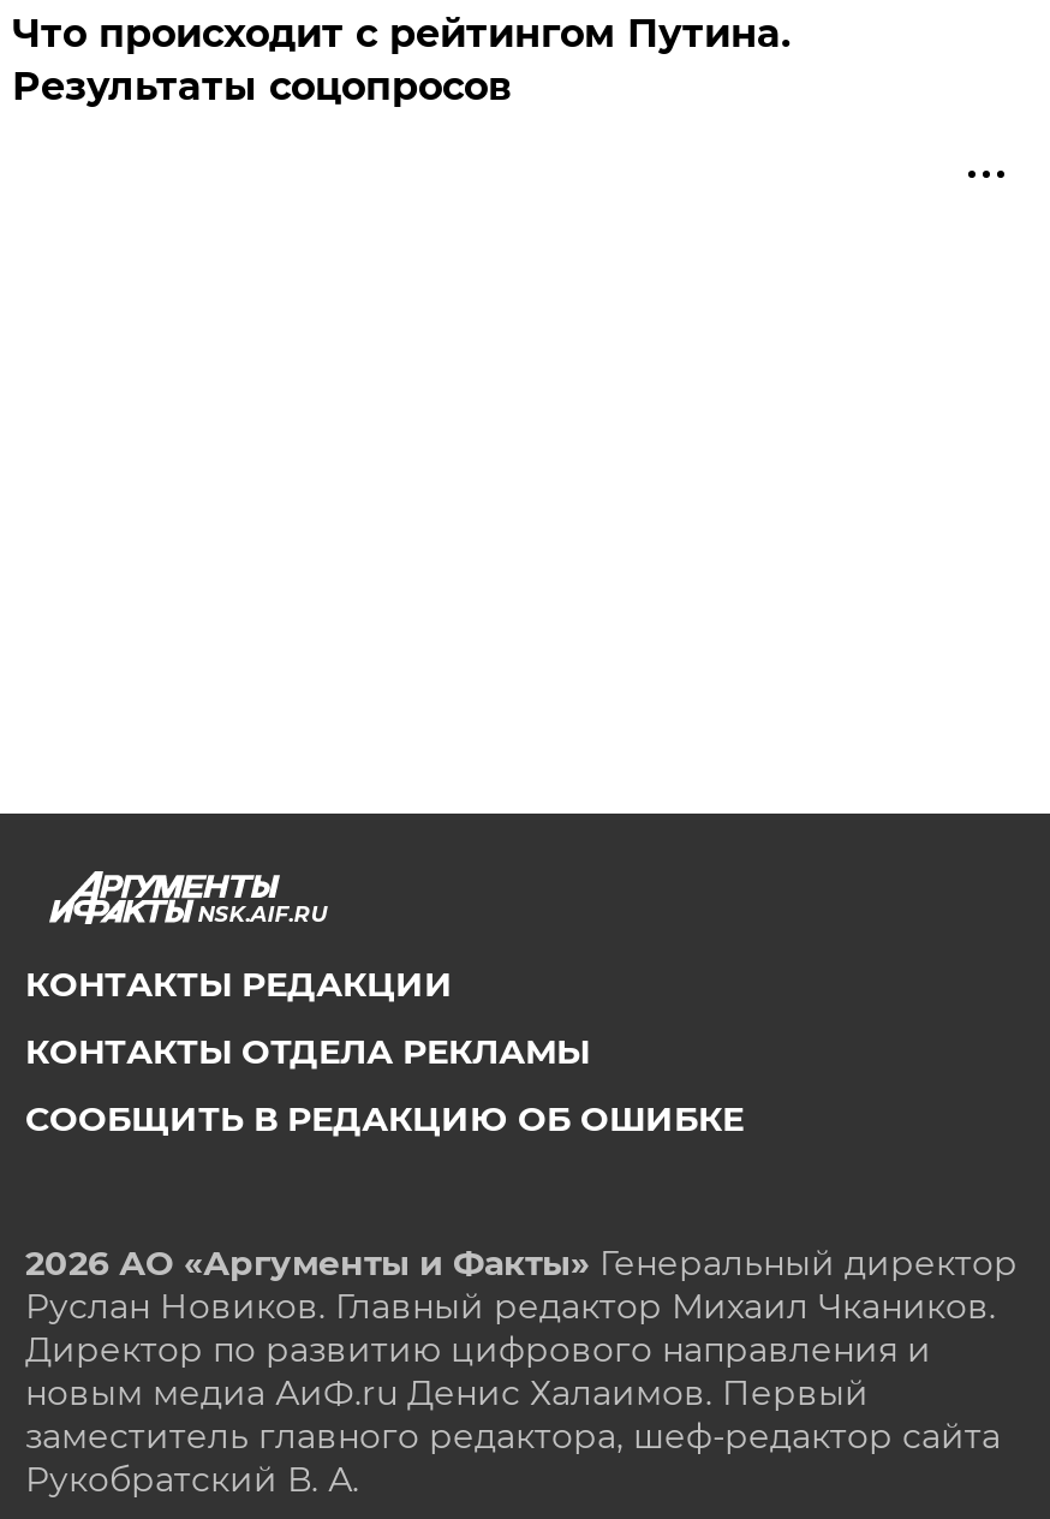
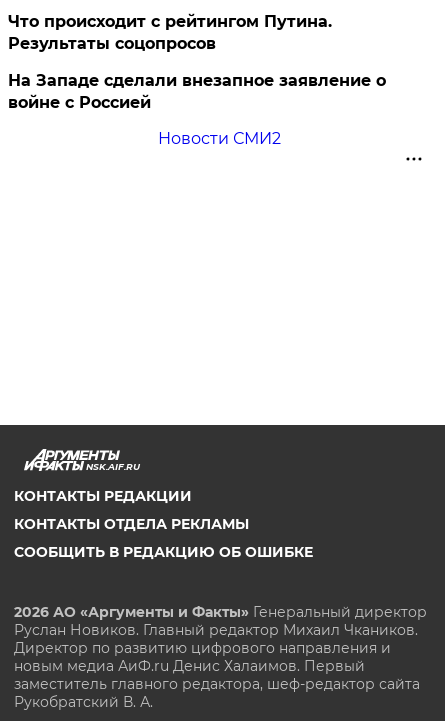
none -> [8,71,386,148] На Западе сделали внезапное заявление о | войне с Россией | Новости СМИ2

